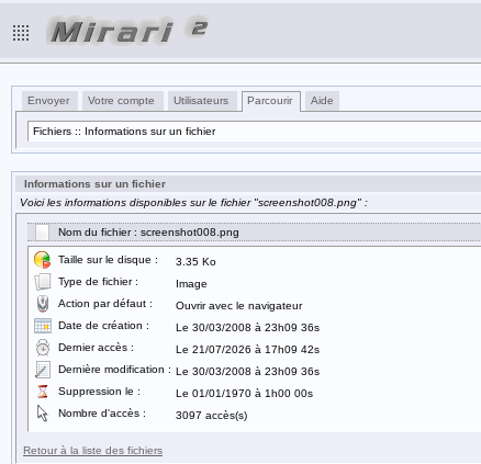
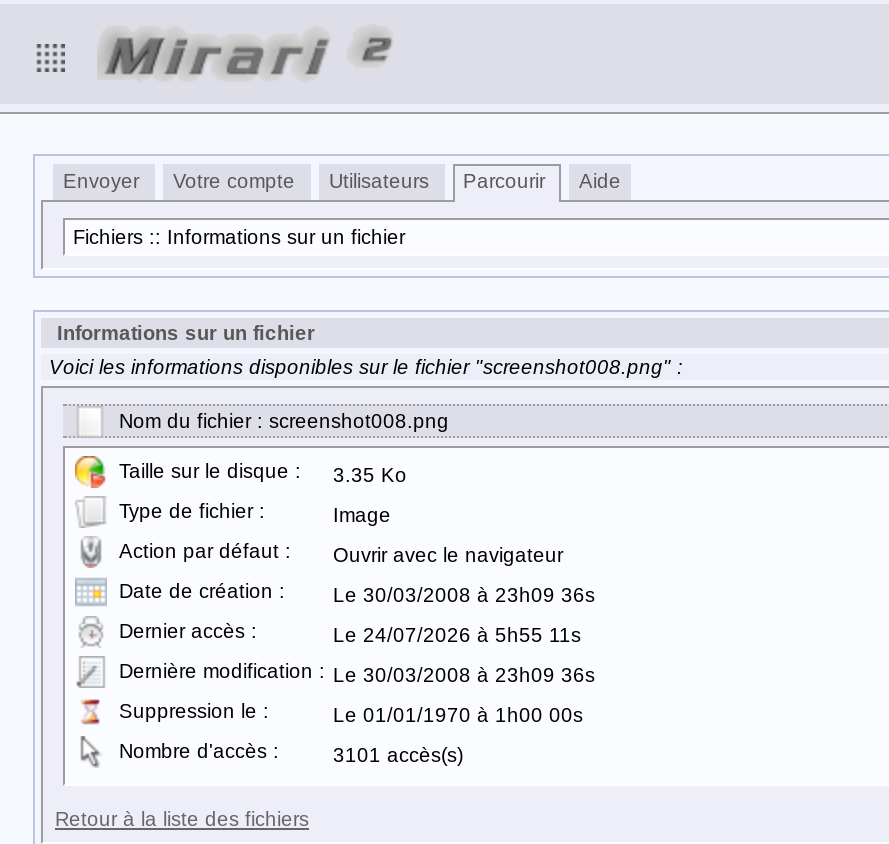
[176,343,320,355] Le 21/07/2026 à 17h09 42s -> [333,624,581,646] Le 24/07/2026 à 5h55 11s
[176,409,247,421] 3097 accès(s) -> [333,744,463,766] 3101 accès(s)

